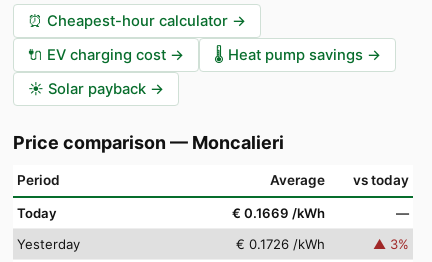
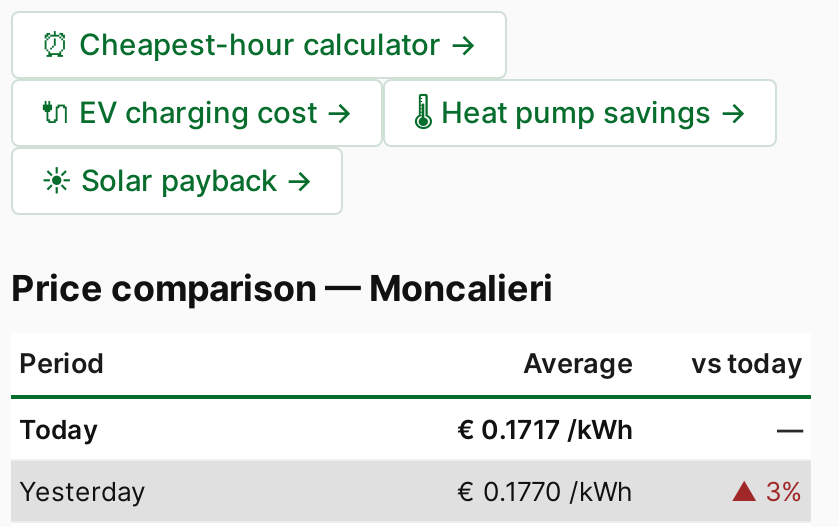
[232,205,325,221] € 0.1669 /kWh -> [457,413,633,445] € 0.1717 /kWh
[236,236,325,252] € 0.1726 /kWh -> [457,475,633,507] € 0.1770 /kWh

